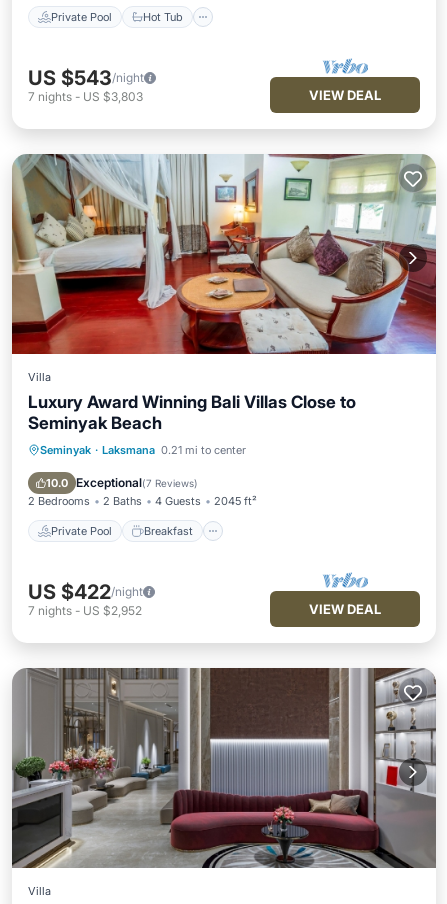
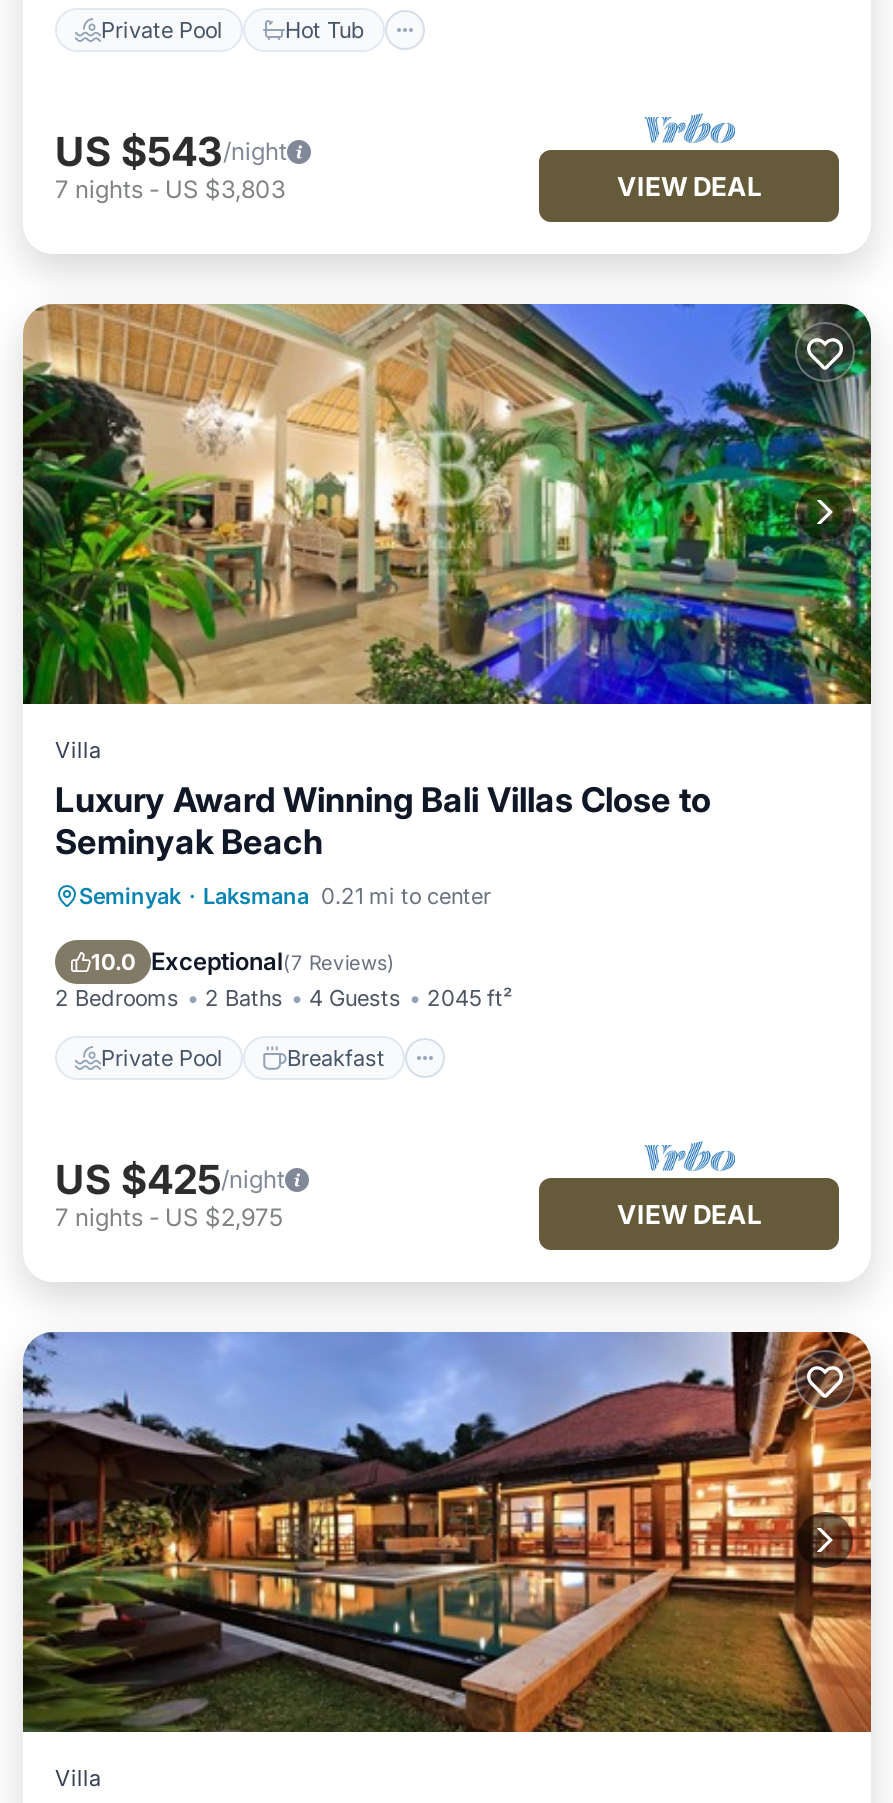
[11,153,437,355] [image] -> [21,302,873,706] [image]
[28,580,143,604] US $422/night -> [55,1156,285,1204] US $425/night
[28,603,142,618] 7 nights - US $2,952 -> [55,1202,283,1232] 7 nights - US $2,975
[12,667,437,869] [image] -> [21,1330,873,1734] [image]

